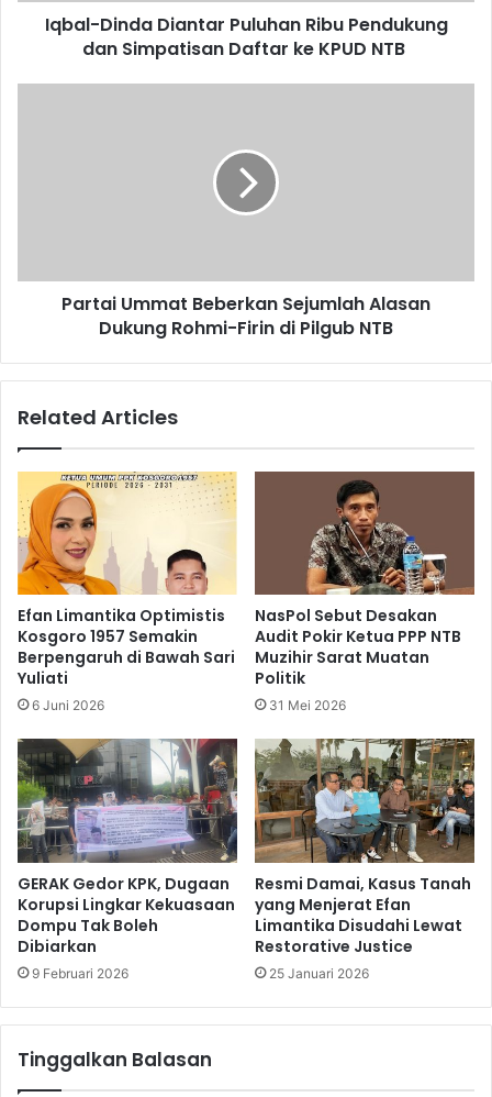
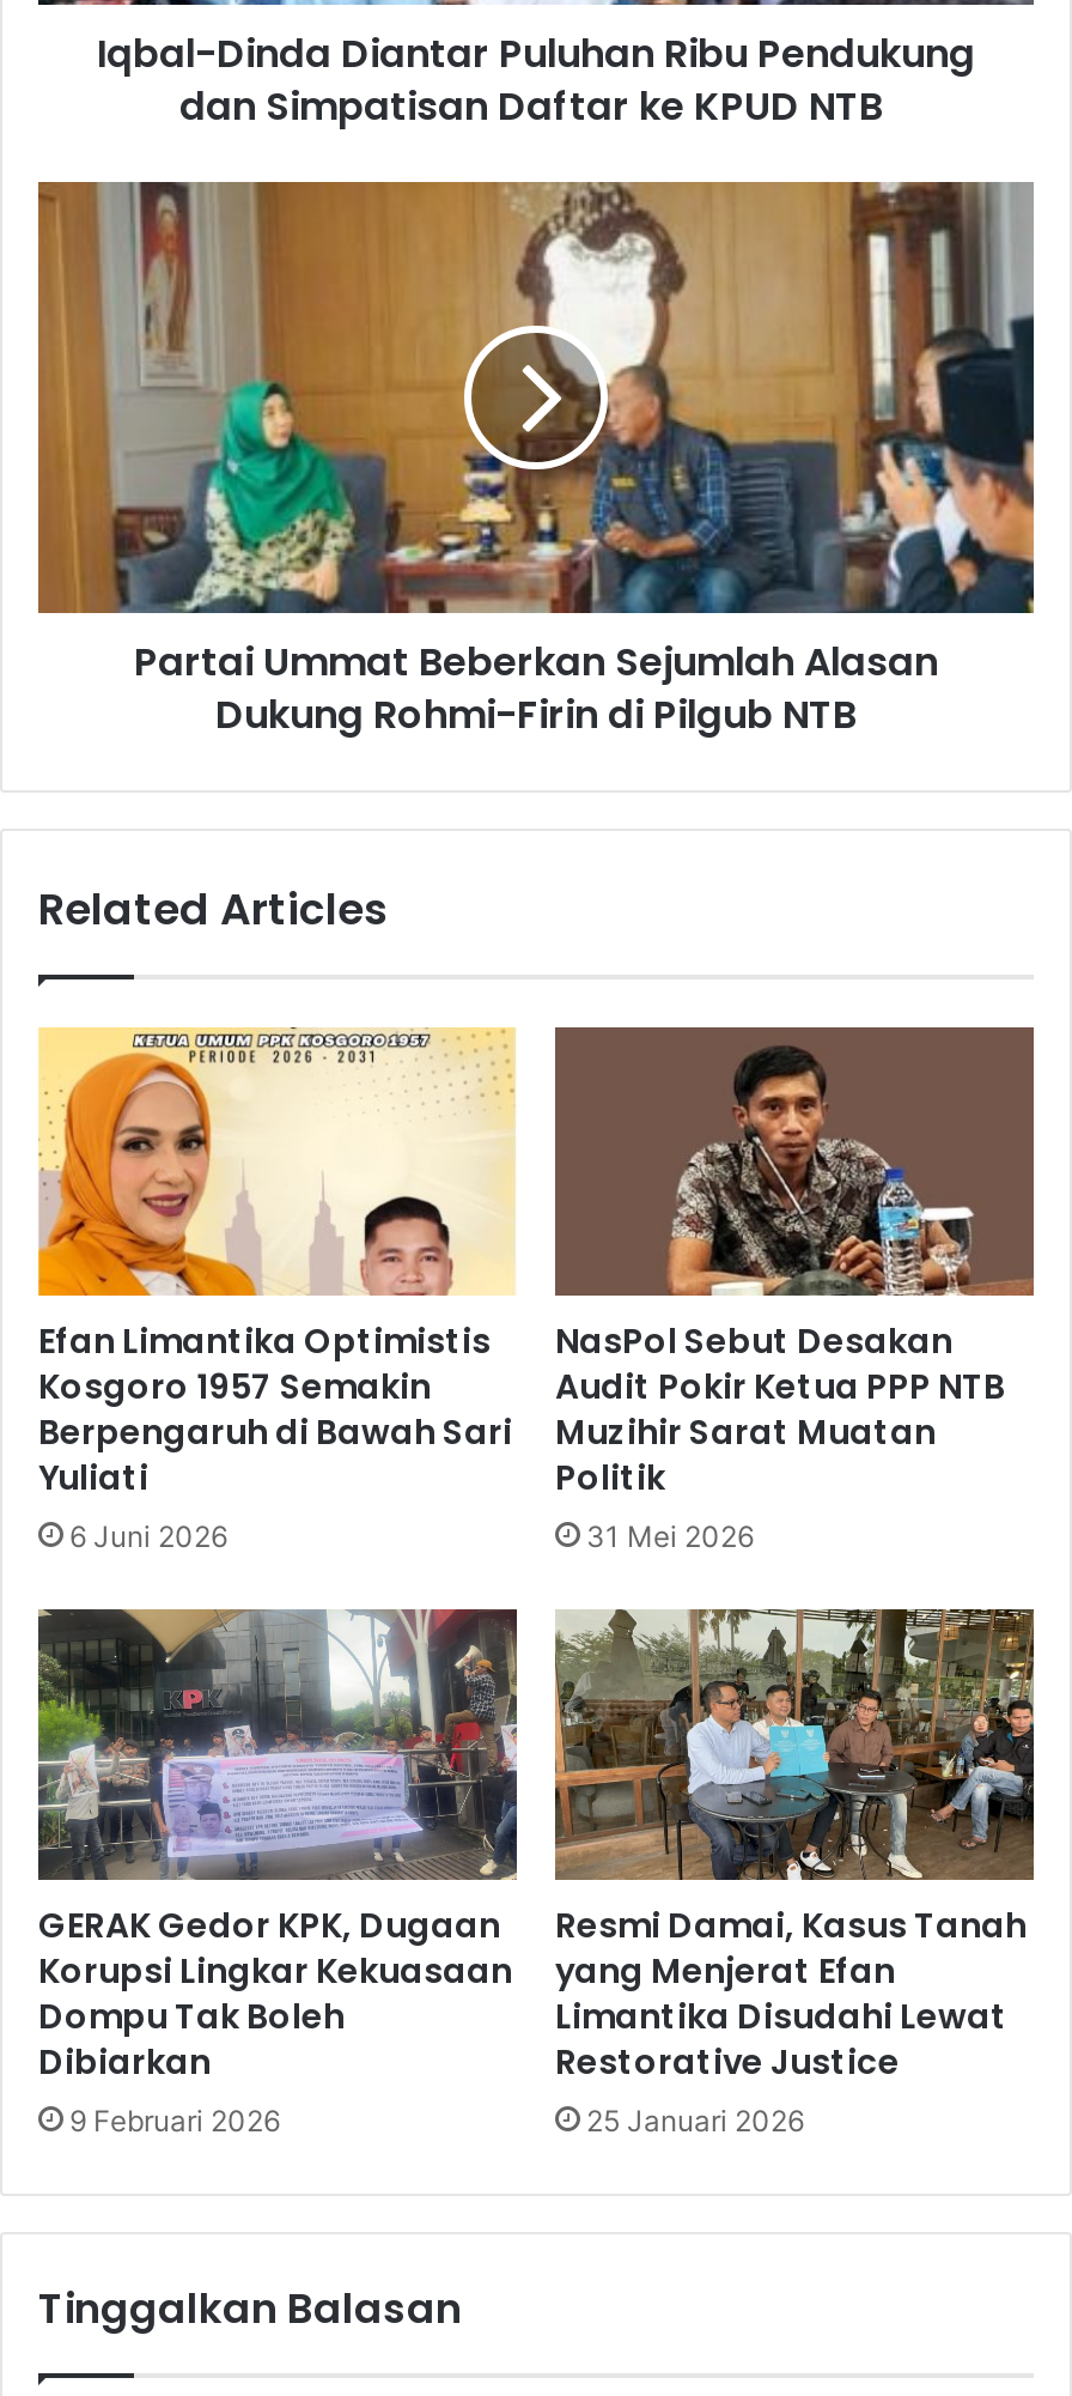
none -> [36,180,1036,615] [image]

